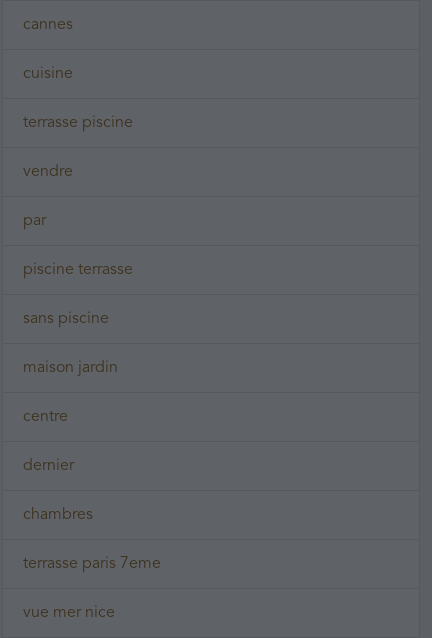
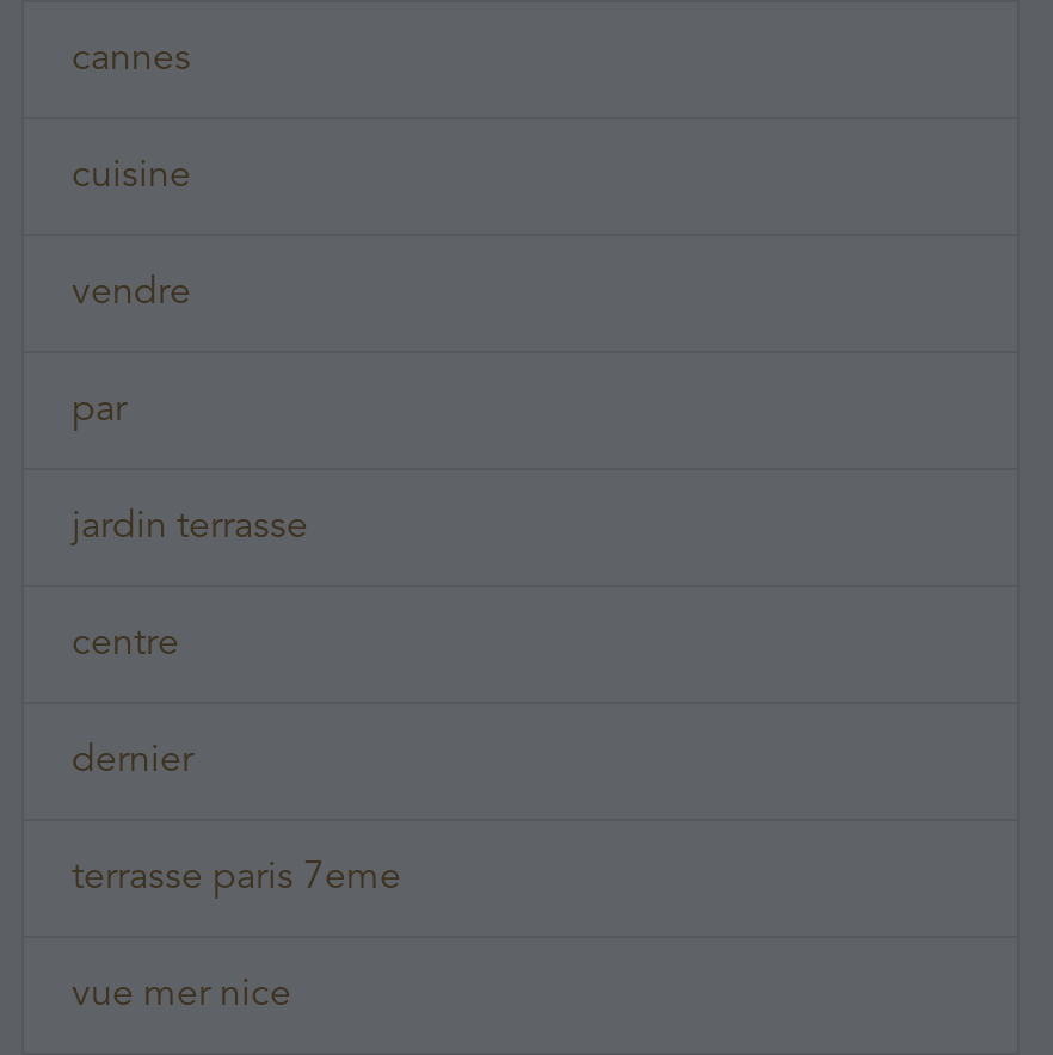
[23,115,133,131] terrasse piscine -> none
[23,262,133,376] piscine terrasse | sans piscine | maison jardin -> [72,508,308,547] jardin terrasse
[23,507,93,523] chambres -> none

